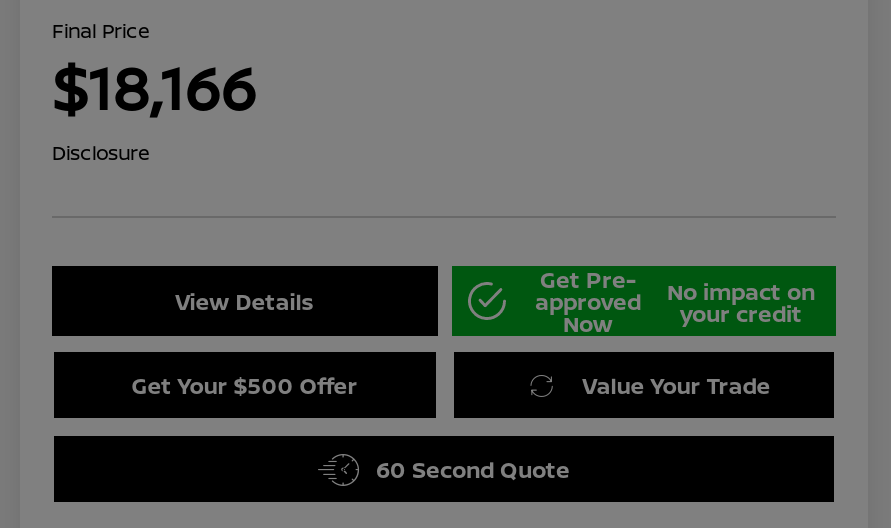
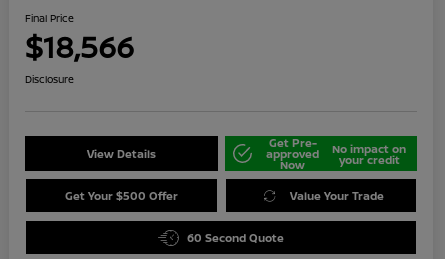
[52,46,256,128] $18,166 -> [25,26,134,67] $18,566

